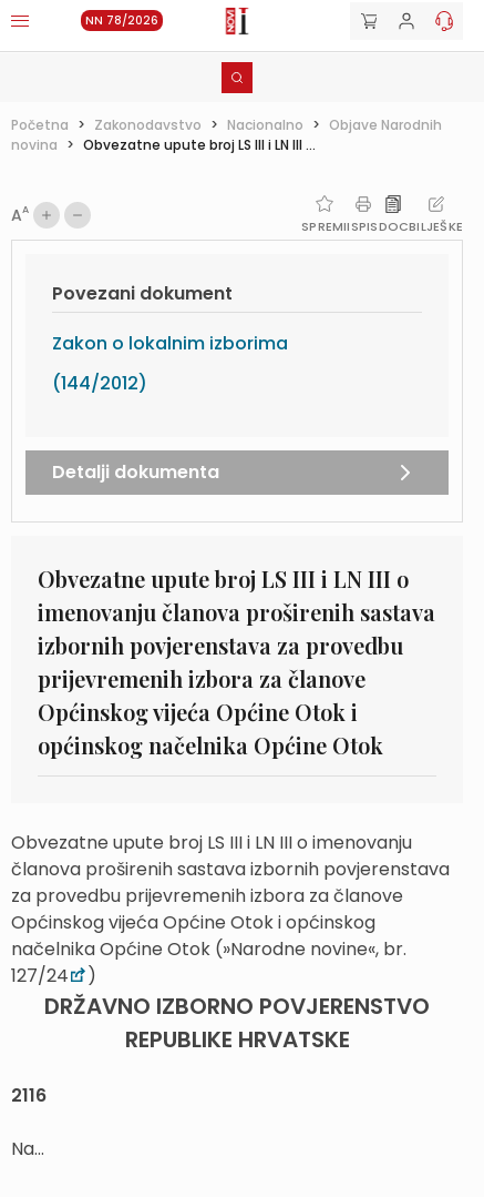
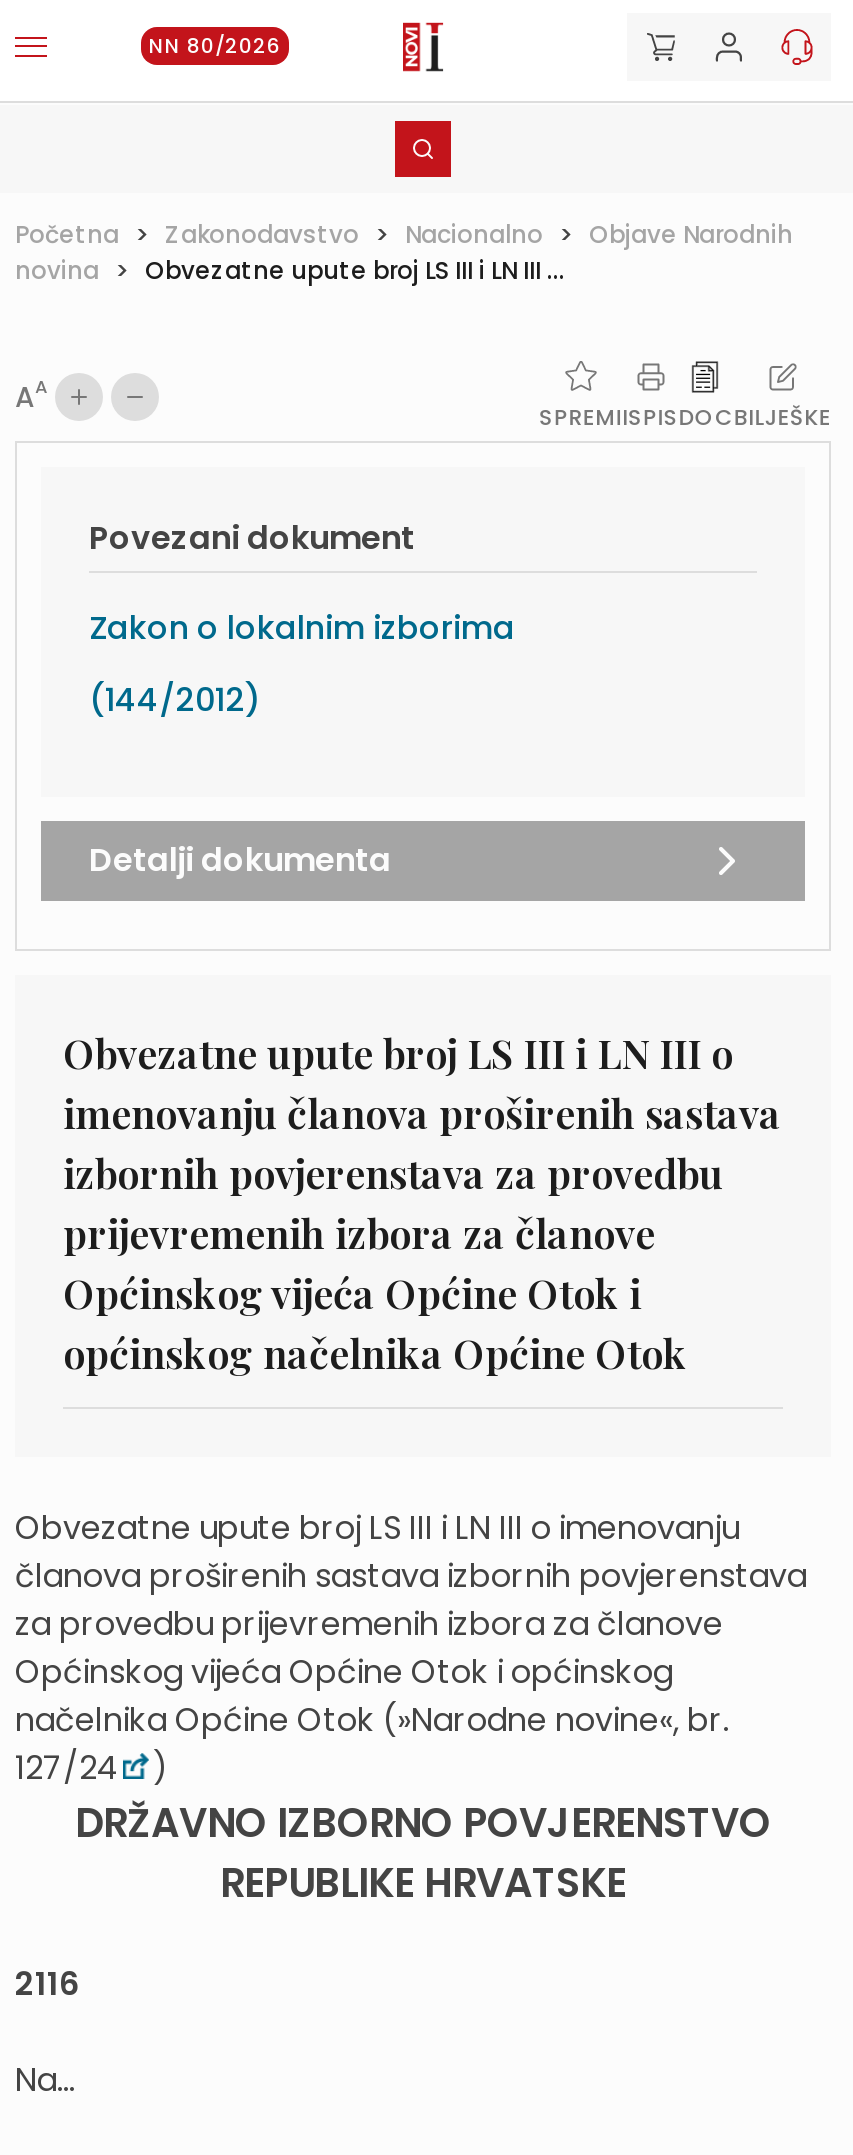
[85,12,158,29] NN 78/2026 -> [149,31,281,61] NN 80/2026

